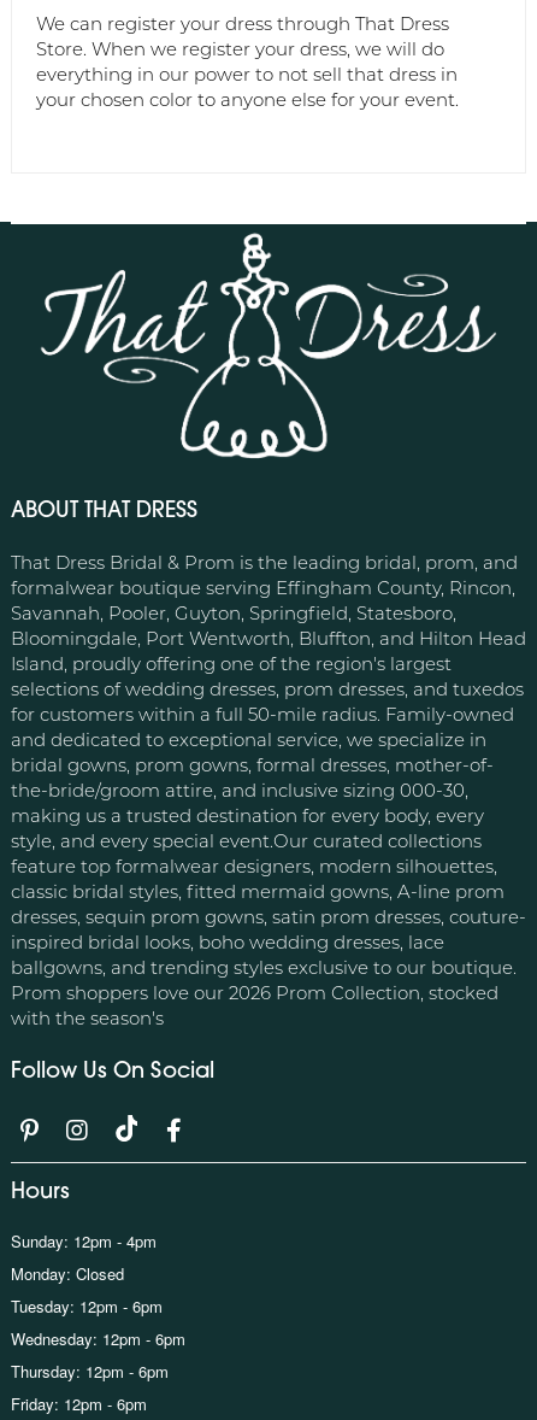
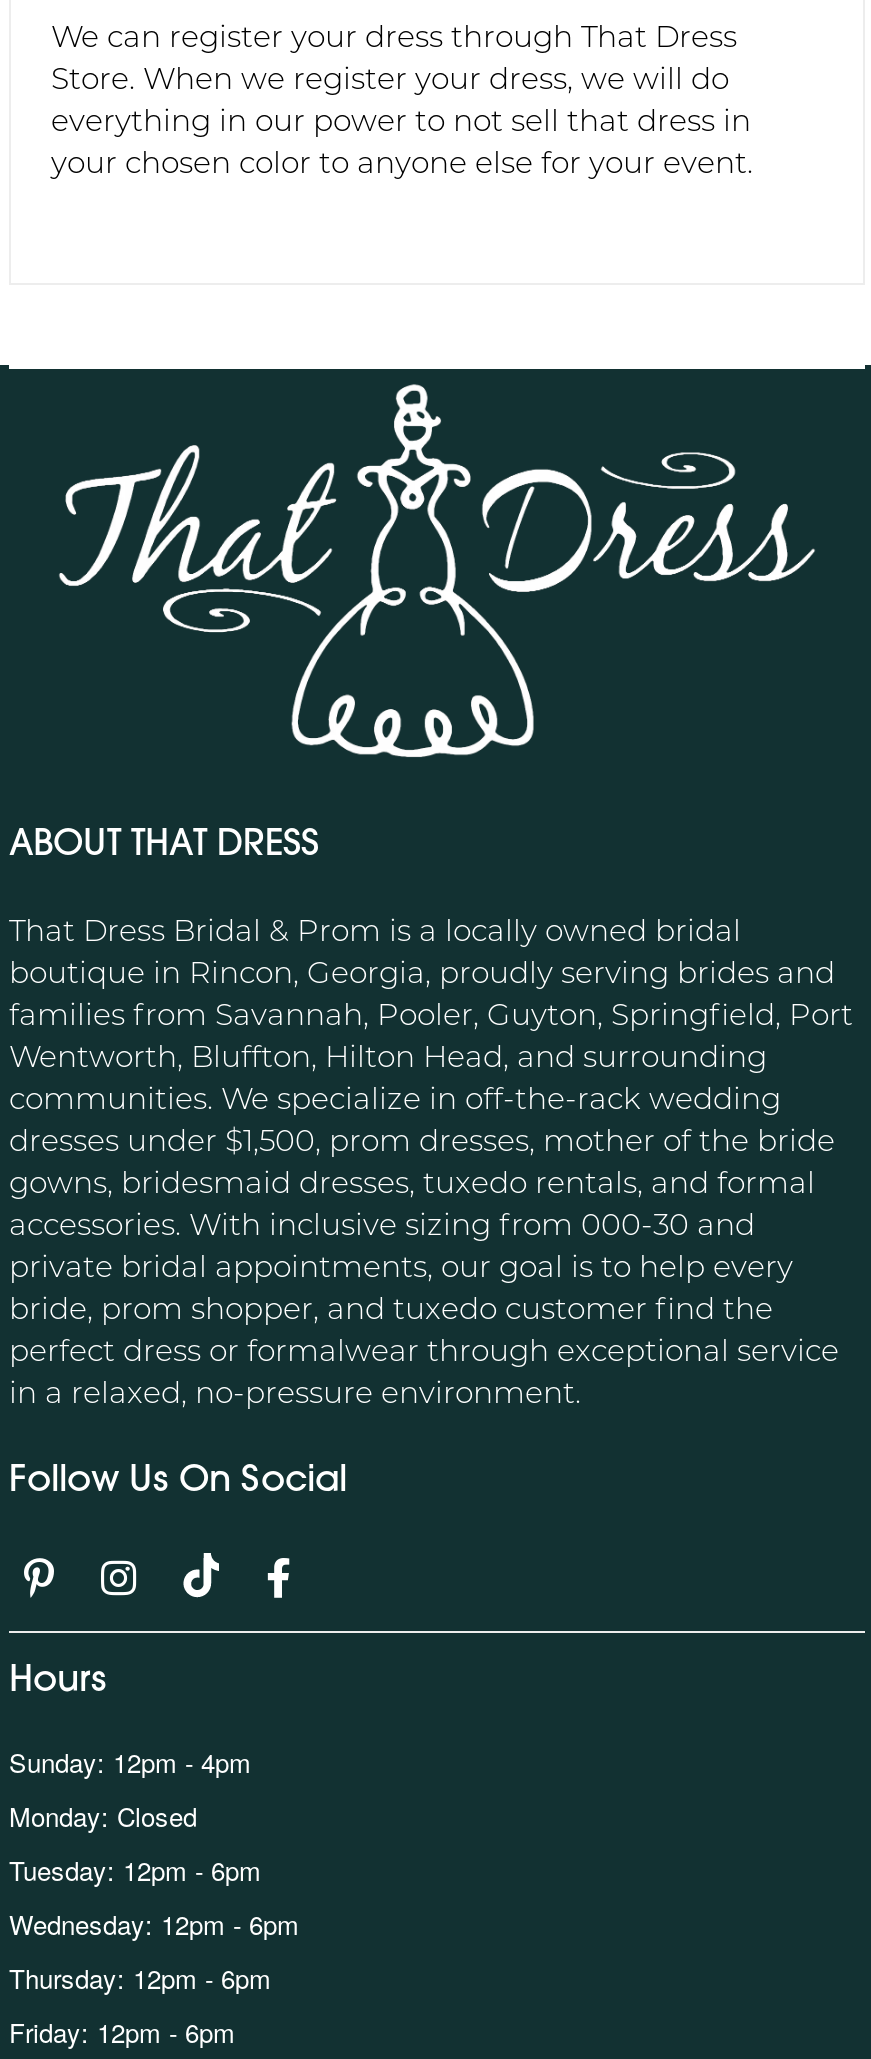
[11,550,526,1029] That Dress Bridal & Prom is the leading bridal, prom, and | formalwear boutique serving Effingham County, Rincon, | Savannah, Pooler, Guyton, Springfield, Statesboro, | Bloomingdale, Port Wentworth, Bluffton, and Hilton Head | Island, proudly offering one of the region's largest | selections of wedding dresses, prom dresses, and tuxedos | for customers within a full 50-mile radius. Family-owned | and dedicated to exceptional service, we specialize in | bridal gowns, prom gowns, formal dresses, mother-of- | the-bride/groom attire, and inclusive sizing 000-30, | making us a trusted destination for every body, every | style, and every special event.Our curated collections | feature top formalwear designers, modern silhouettes, | classic bridal styles, fitted mermaid gowns, A-line prom | dresses, sequin prom gowns, satin prom dresses, couture- | inspired bridal looks, boho wedding dresses, lace | ballgowns, and trending styles exclusive to our boutique. | Prom shoppers love our 2026 Prom Collection, stocked | with the season's -> [9,909,853,1411] That Dress Bridal & Prom is a locally owned bridal | boutique in Rincon, Georgia, proudly serving brides and | families from Savannah, Pooler, Guyton, Springfield, Port | Wentworth, Bluffton, Hilton Head, and surrounding | communities. We specialize in off-the-rack wedding | dresses under $1,500, prom dresses, mother of the bride | gowns, bridesmaid dresses, tuxedo rentals, and formal | accessories. With inclusive sizing from 000-30 and | private bridal appointments, our goal is to help every | bride, prom shopper, and tuxedo customer find the | perfect dress or formalwear through exceptional service | in a relaxed, no-pressure environment.

